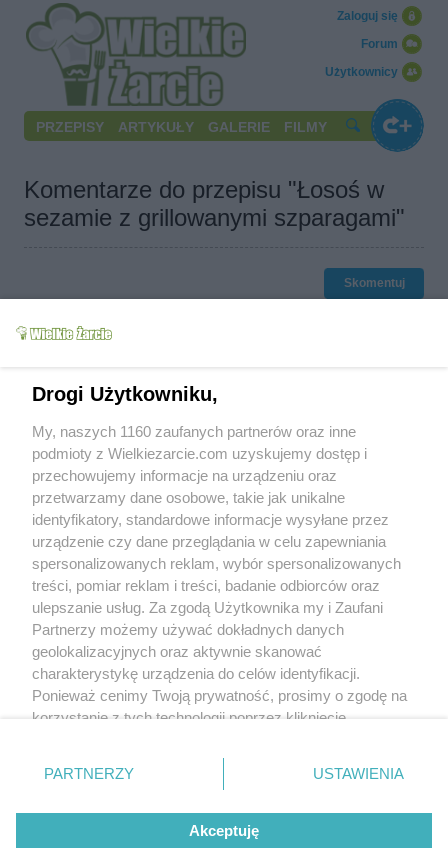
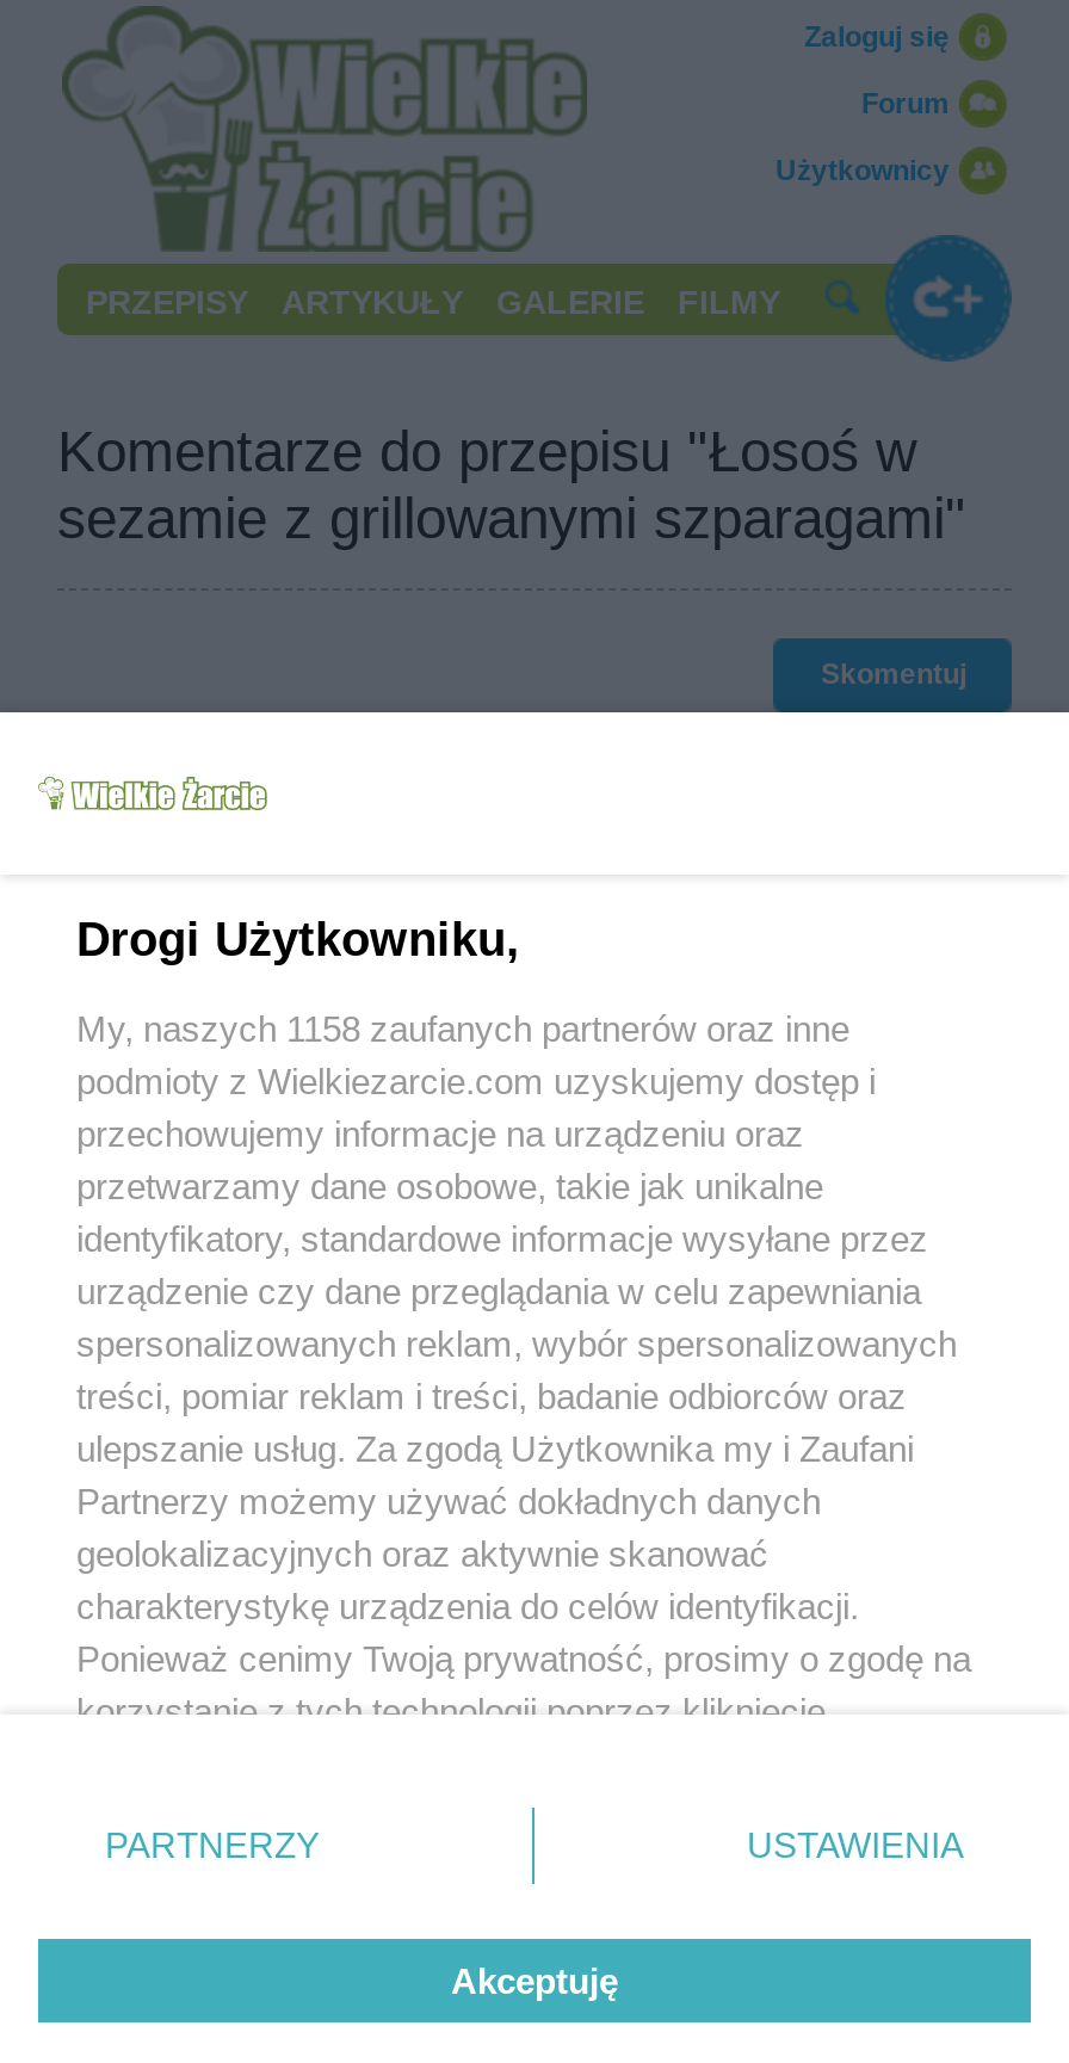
[32,423,356,440] My, naszych 1160 zaufanych partnerów oraz inne -> [76,1008,849,1049] My, naszych 1158 zaufanych partnerów oraz inne

